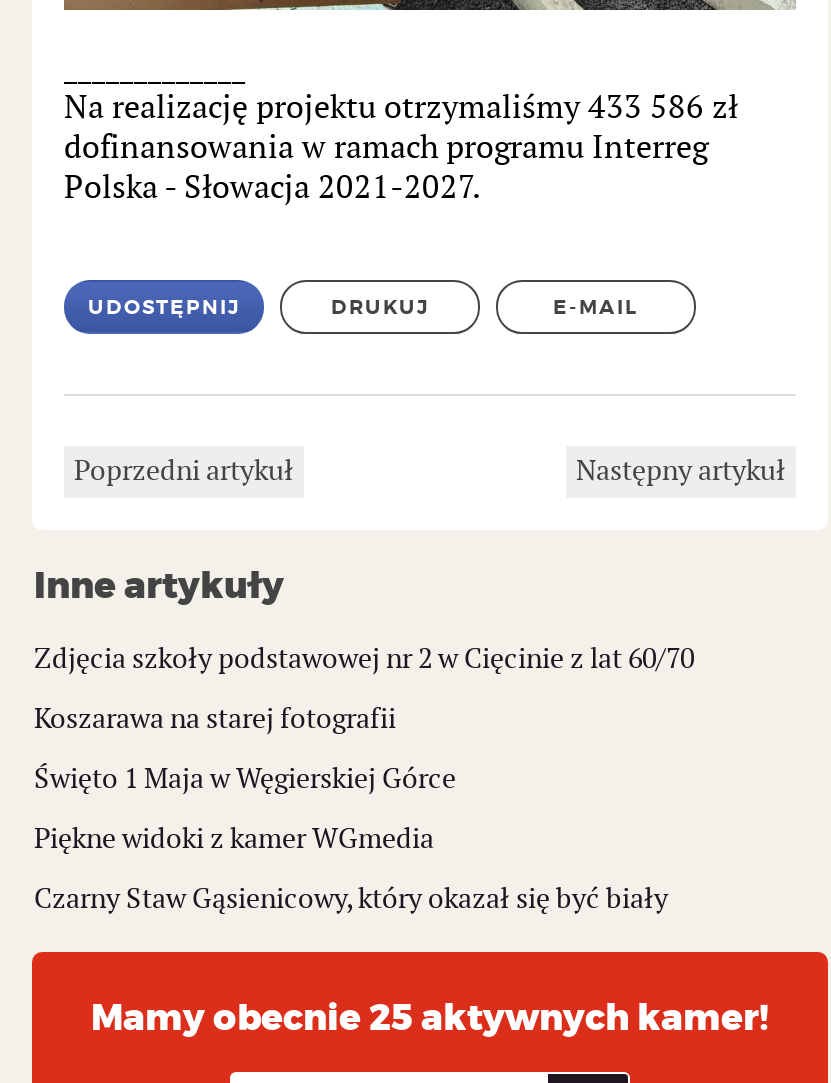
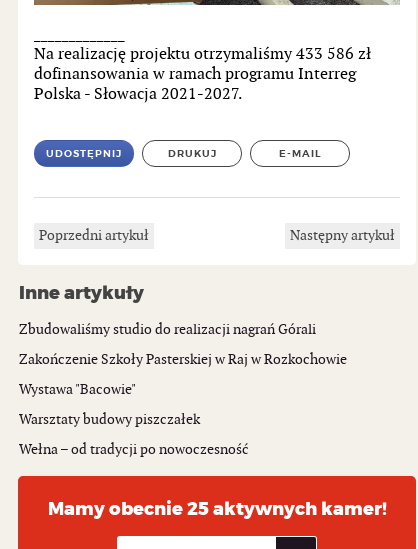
[34,642,694,676] Zdjęcia szkoły podstawowej nr 2 w Cięcinie z lat 60/70 -> [19,321,316,338] Zbudowaliśmy studio do realizacji nagrań Górali
[34,702,396,736] Koszarawa na starej fotografii -> [19,351,347,368] Zakończenie Szkoły Pasterskiej w Raj w Rozkochowie
[34,762,456,796] Święto 1 Maja w Węgierskiej Górce -> [19,381,136,398] Wystawa "Bacowie"
[34,822,434,856] Piękne widoki z kamer WGmedia -> [19,411,200,428] Warsztaty budowy piszczałek
[34,882,668,916] Czarny Staw Gąsienicowy, który okazał się być biały -> [19,441,249,458] Wełna – od tradycji po nowoczesność

